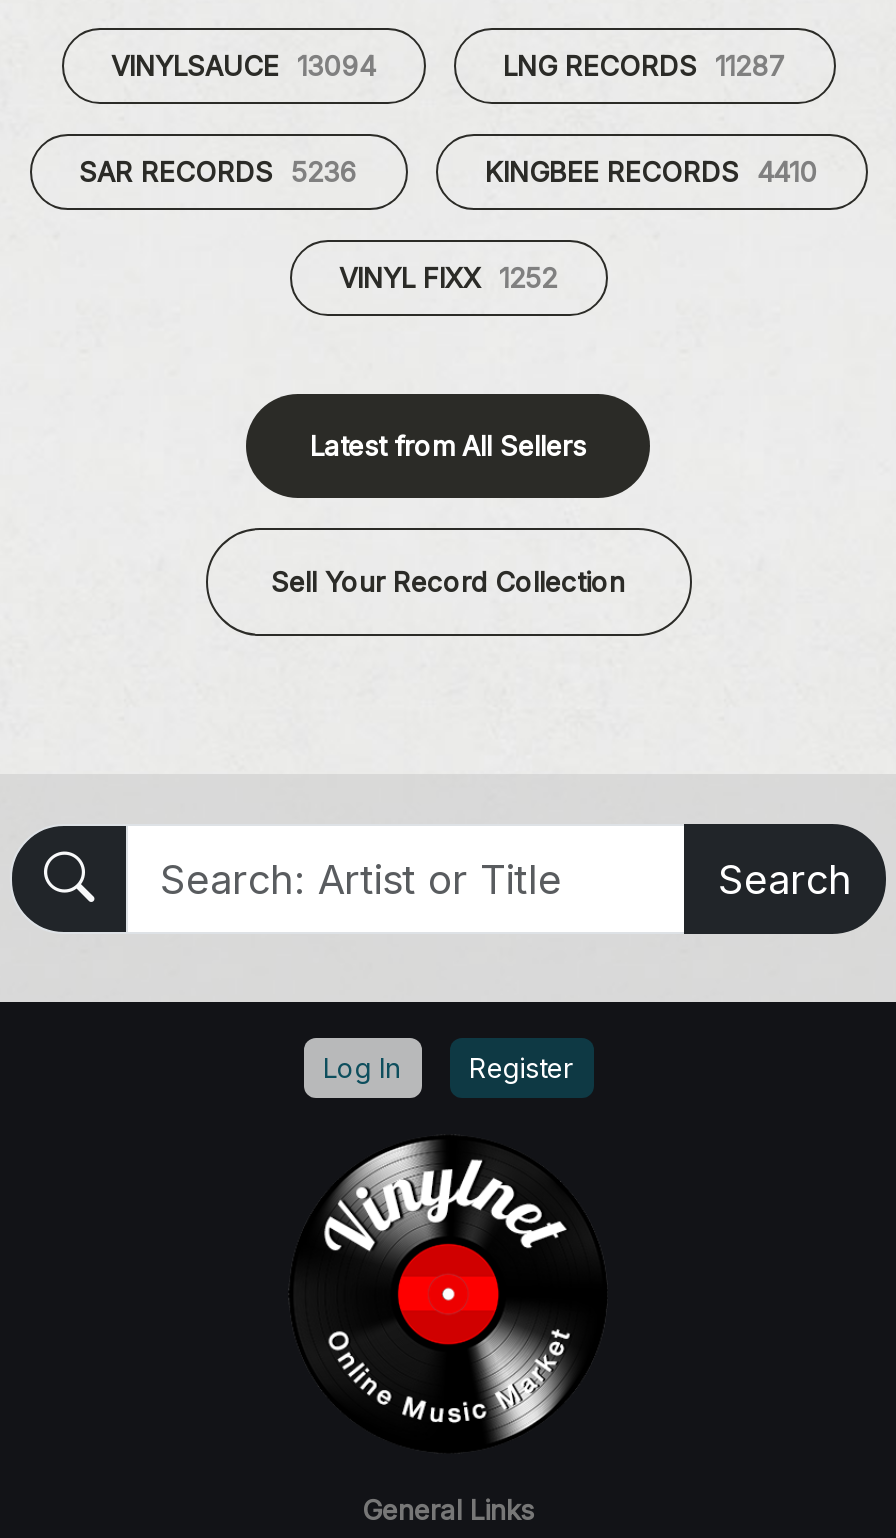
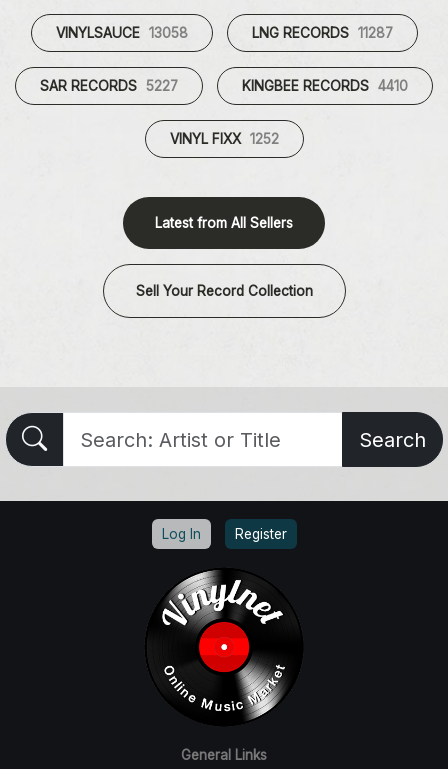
[111,50,375,82] VINYLSAUCE 13094 -> [55,25,187,41] VINYLSAUCE 13058
[79,156,357,188] SAR RECORDS 5236 -> [40,78,178,94] SAR RECORDS 5227

